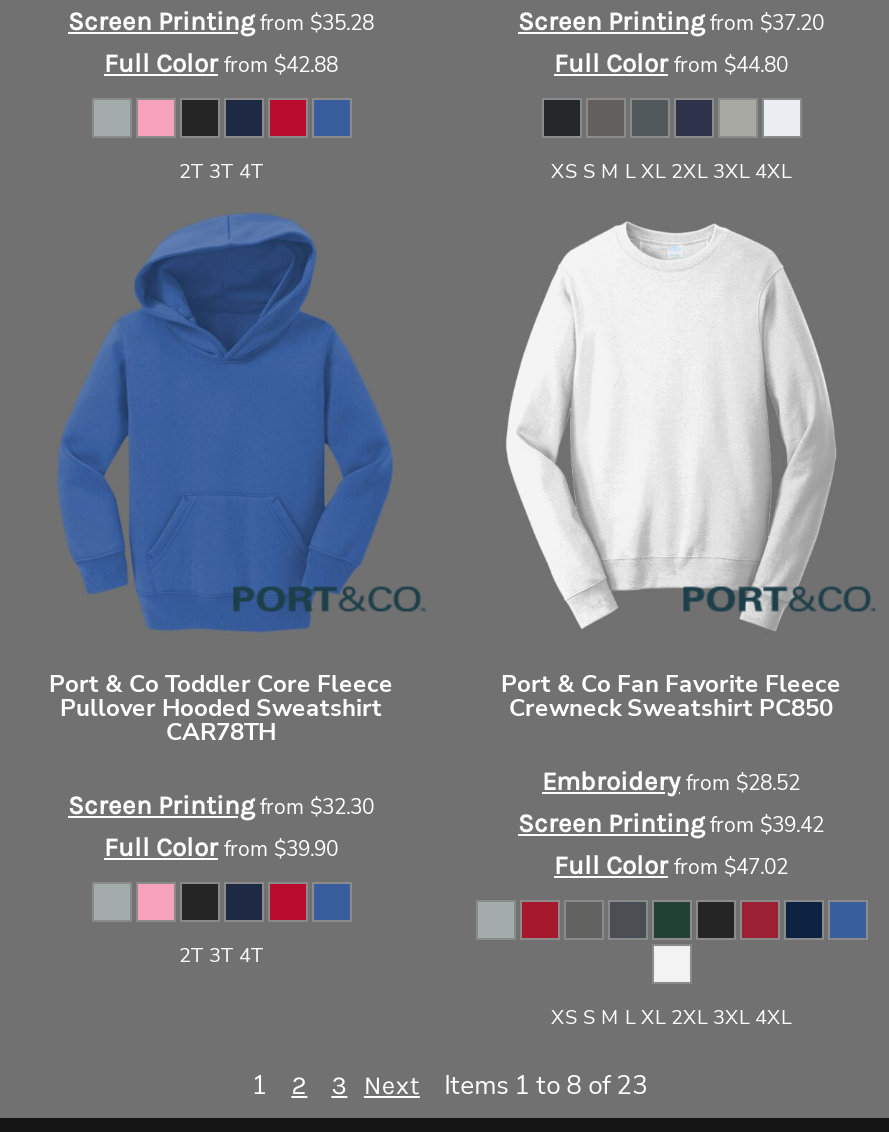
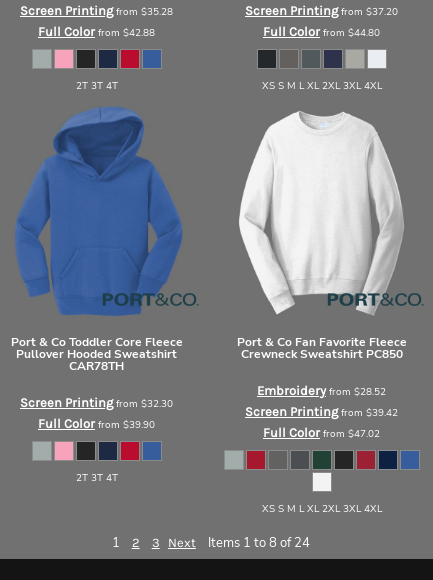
[251,1068,648,1104] 1 2 3 Next Items 1 to 8 of 23 -> [112,534,310,552] 1 2 3 Next Items 1 to 8 of 24

